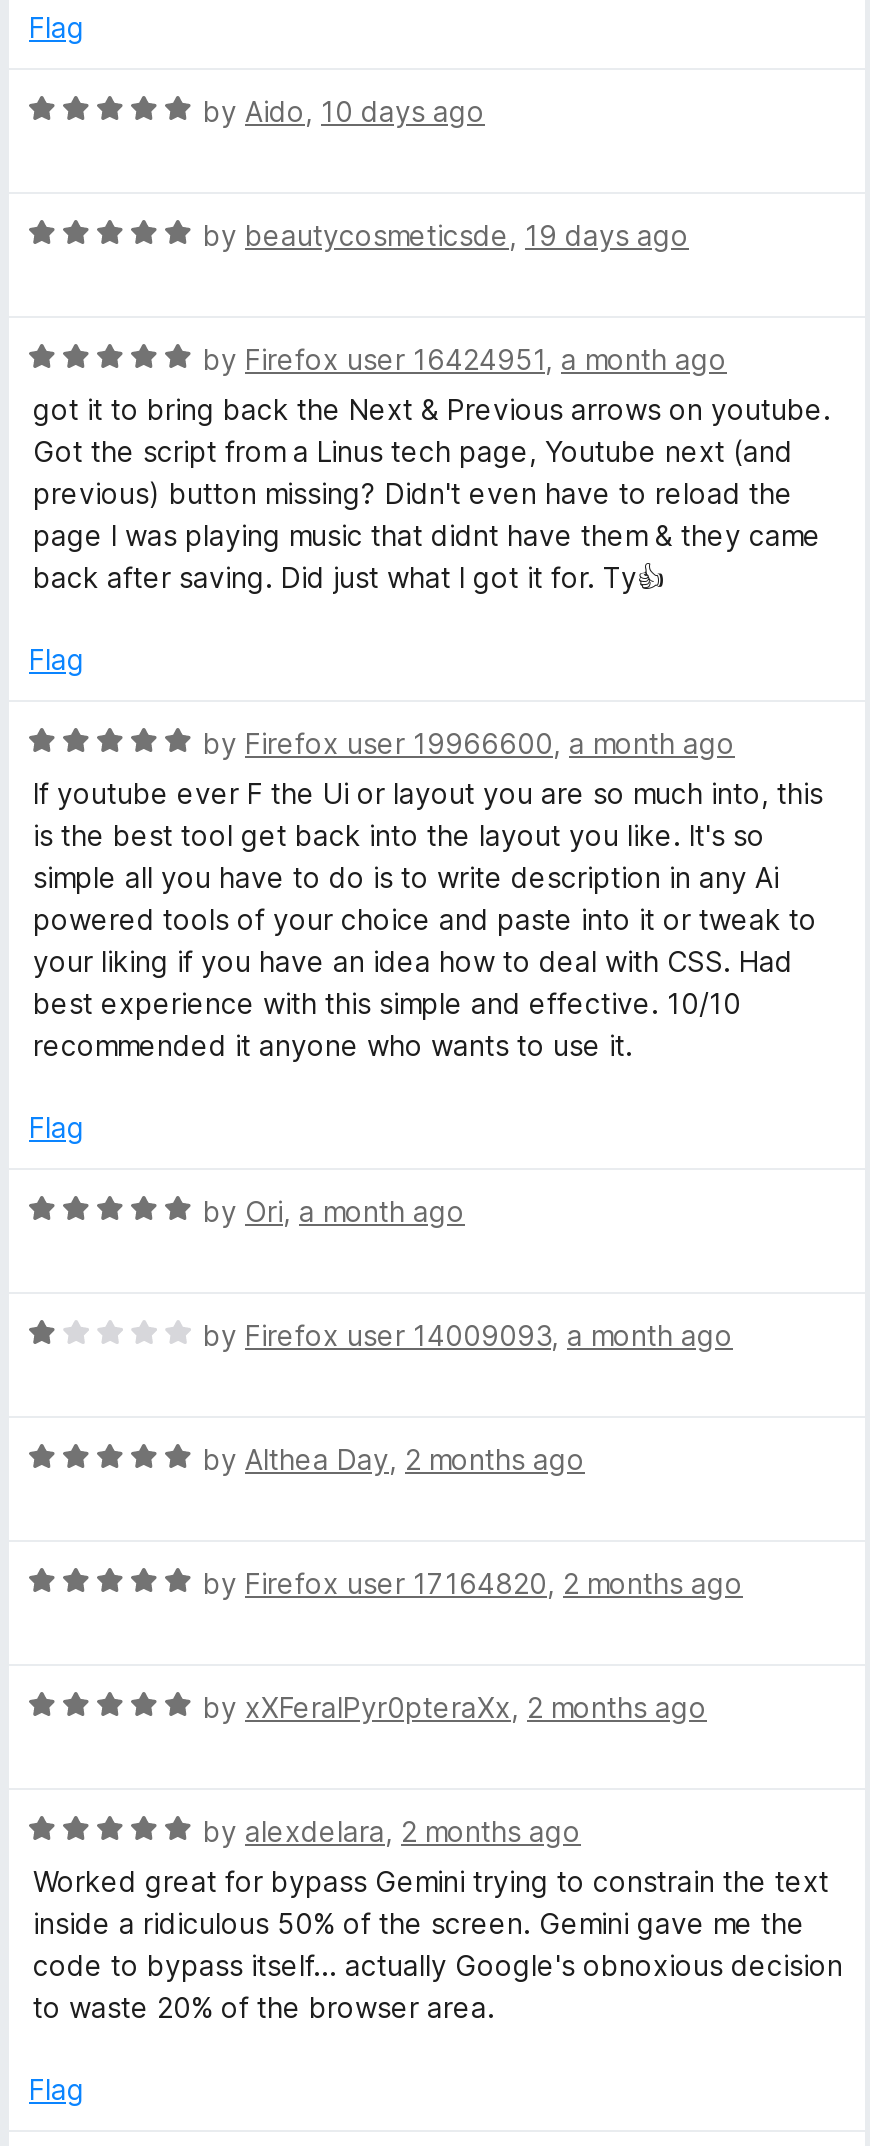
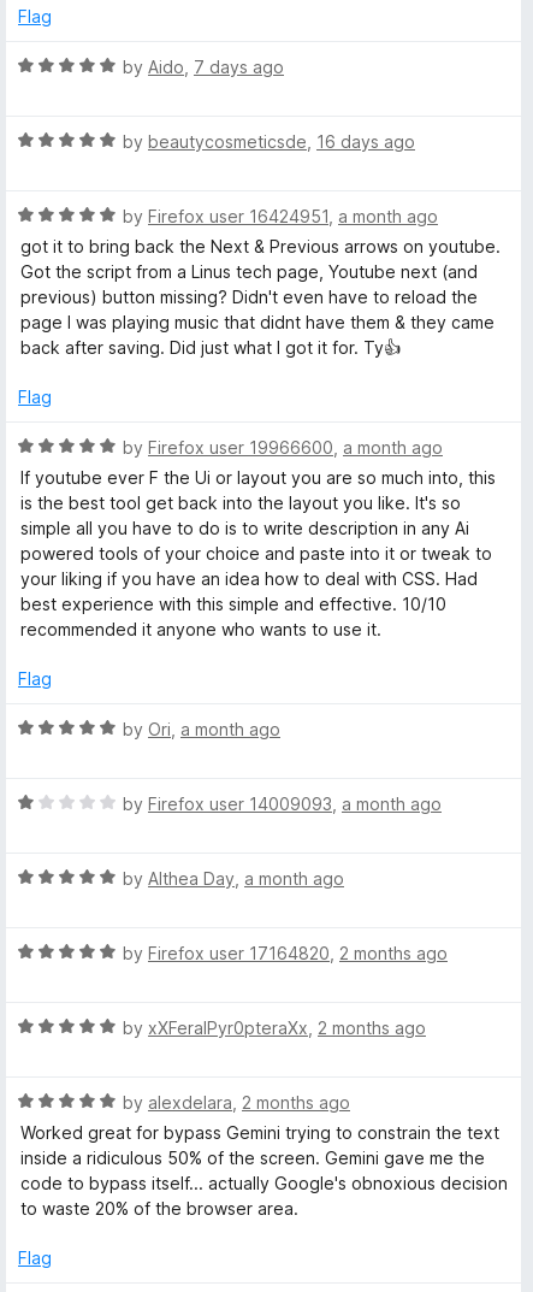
[203,94,485,128] by Aido, 10 days ago -> [123,57,284,77] by Aido, 7 days ago
[203,218,689,252] by beautycosmeticsde, 19 days ago -> [123,131,415,152] by beautycosmeticsde, 16 days ago
[203,1442,585,1476] by Althea Day, 2 months ago -> [123,868,344,889] by Althea Day, a month ago

